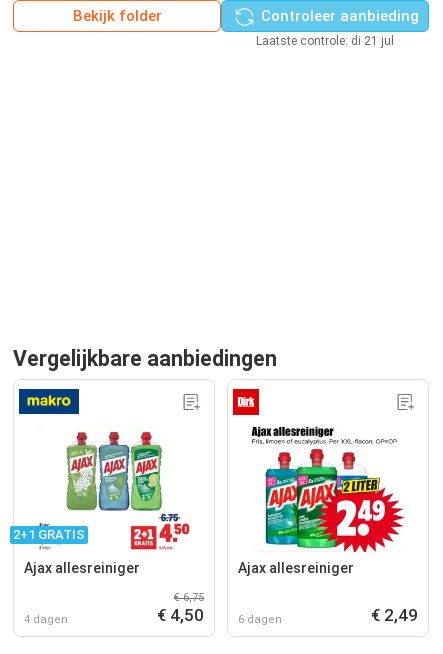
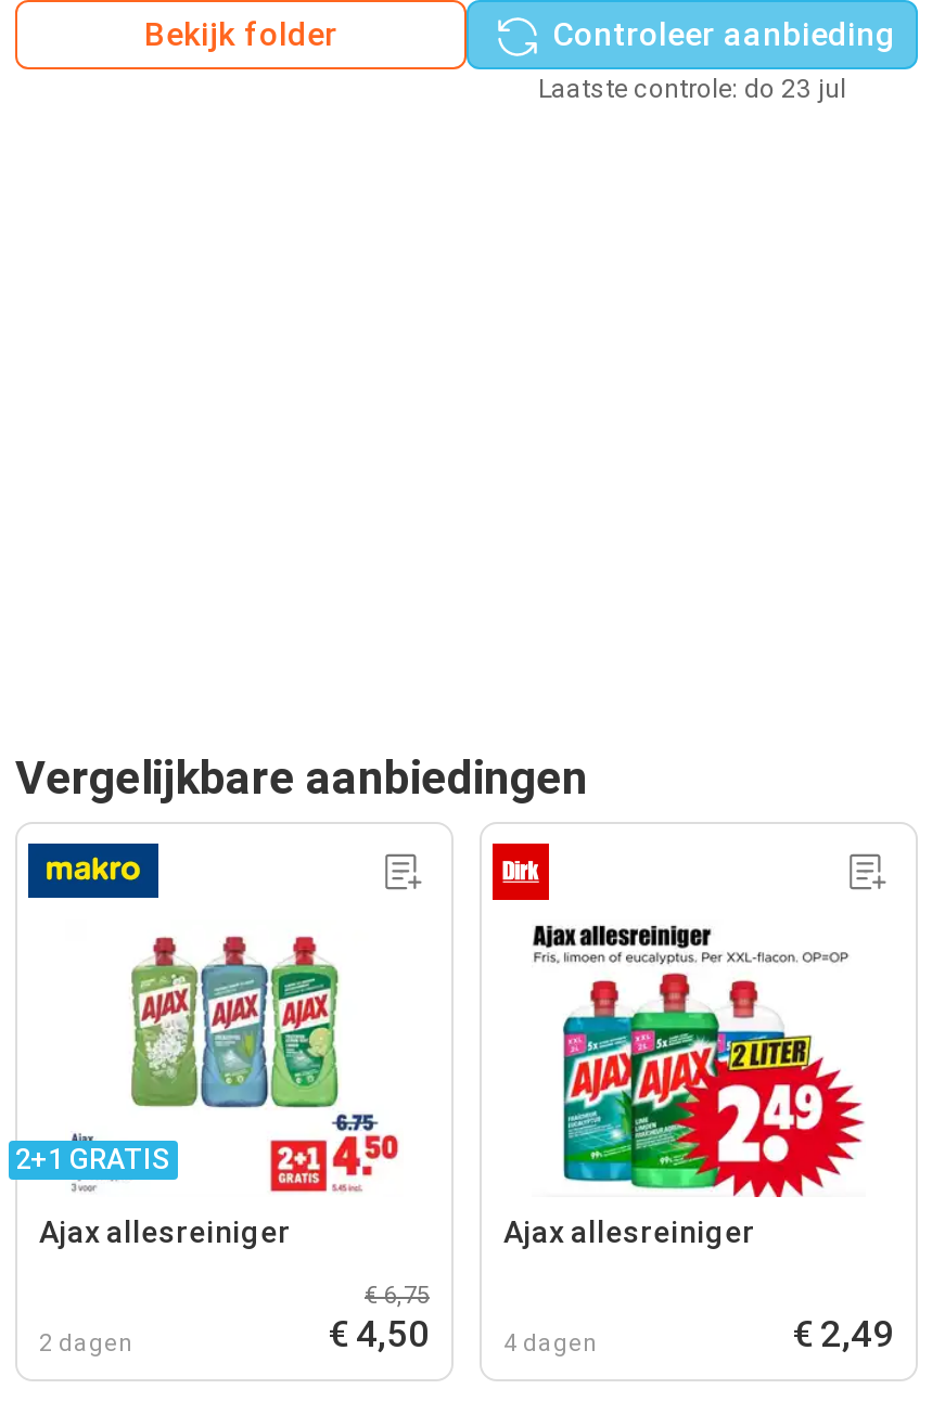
[256,33,394,47] Laatste controle: di 21 jul -> [538,73,846,103] Laatste controle: do 23 jul
[24,612,68,625] 4 dagen -> [39,1328,135,1356] 2 dagen
[238,612,282,625] 6 dagen -> [503,1328,599,1356] 4 dagen

